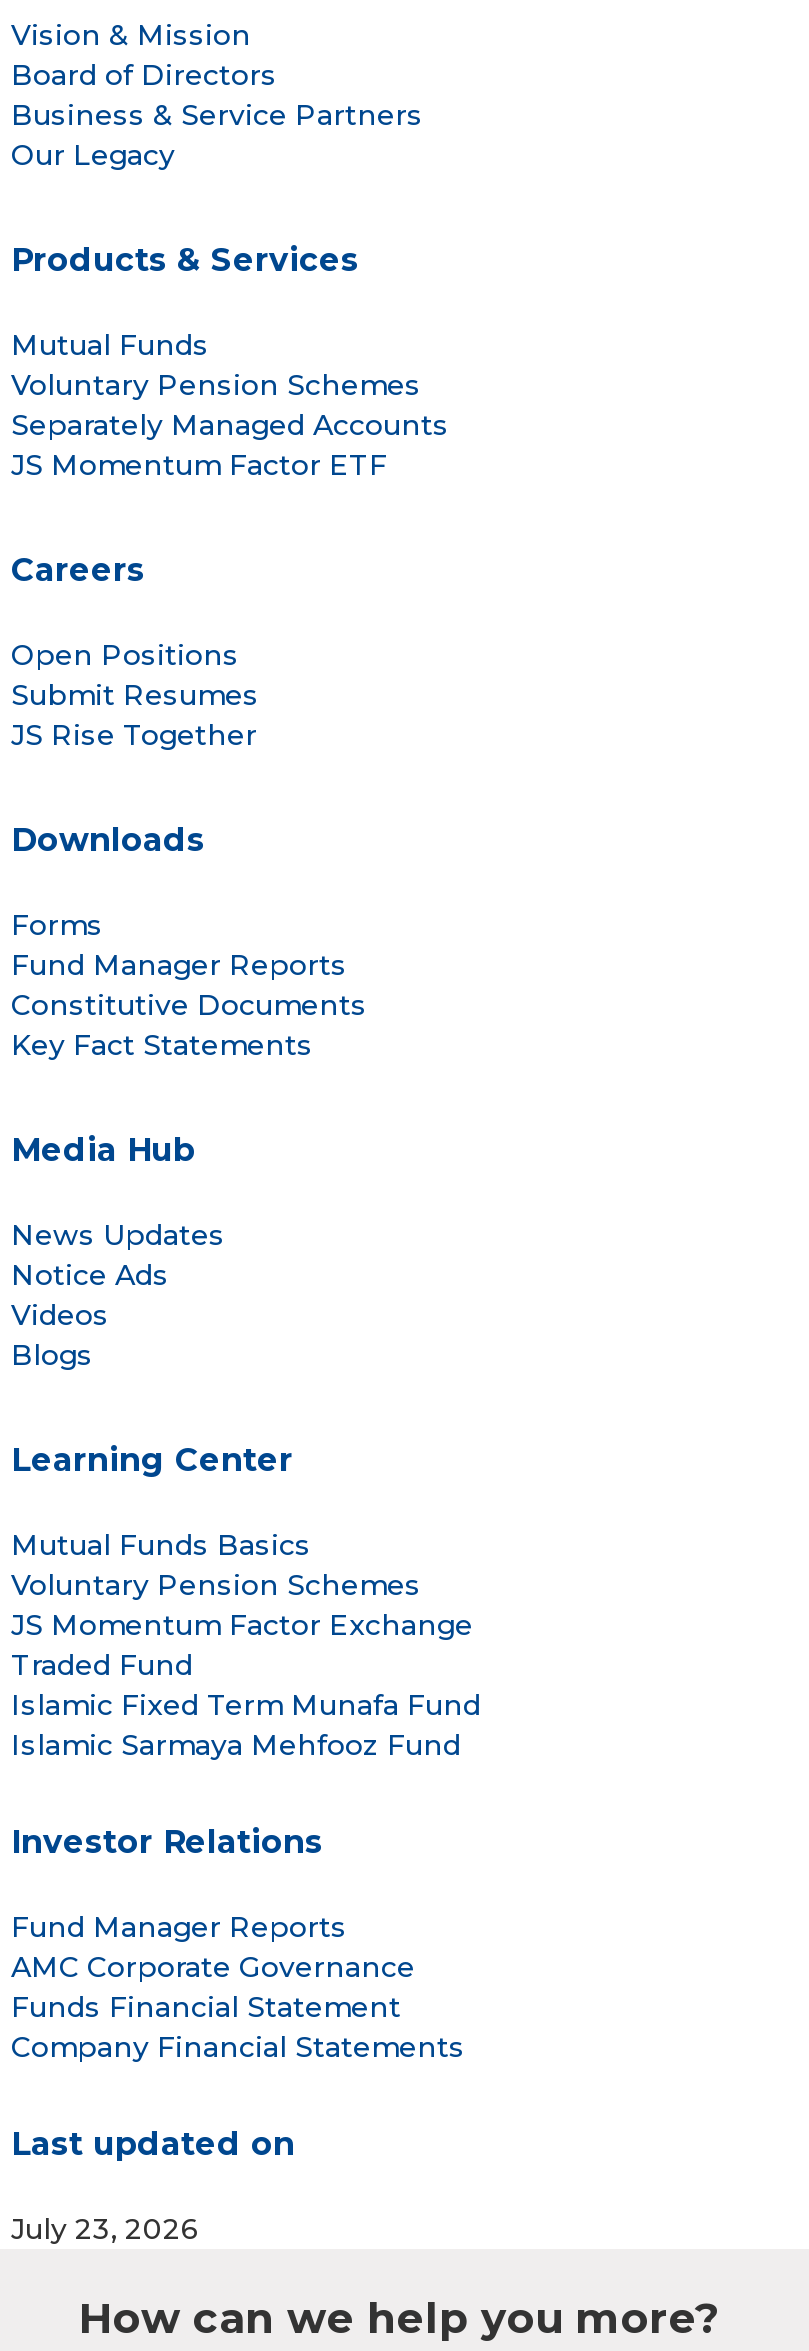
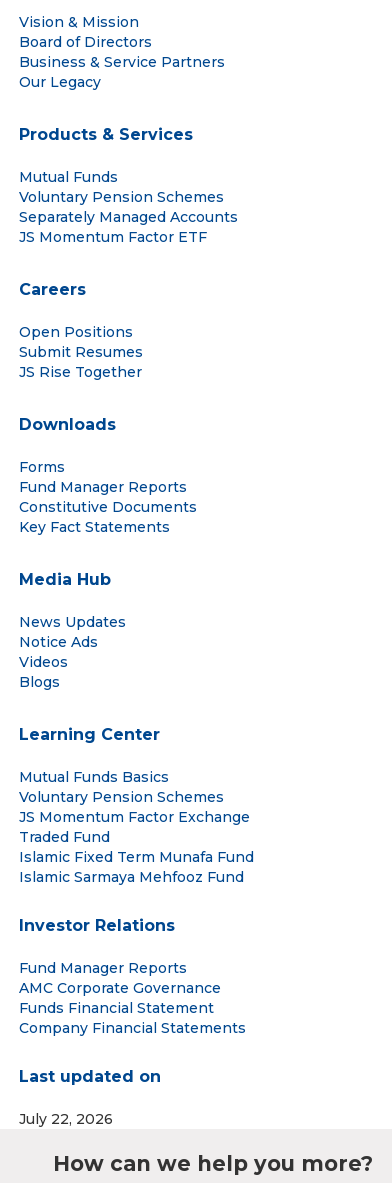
[11,2210,199,2246] July 23, 2026 -> [19,1109,113,1127] July 22, 2026

